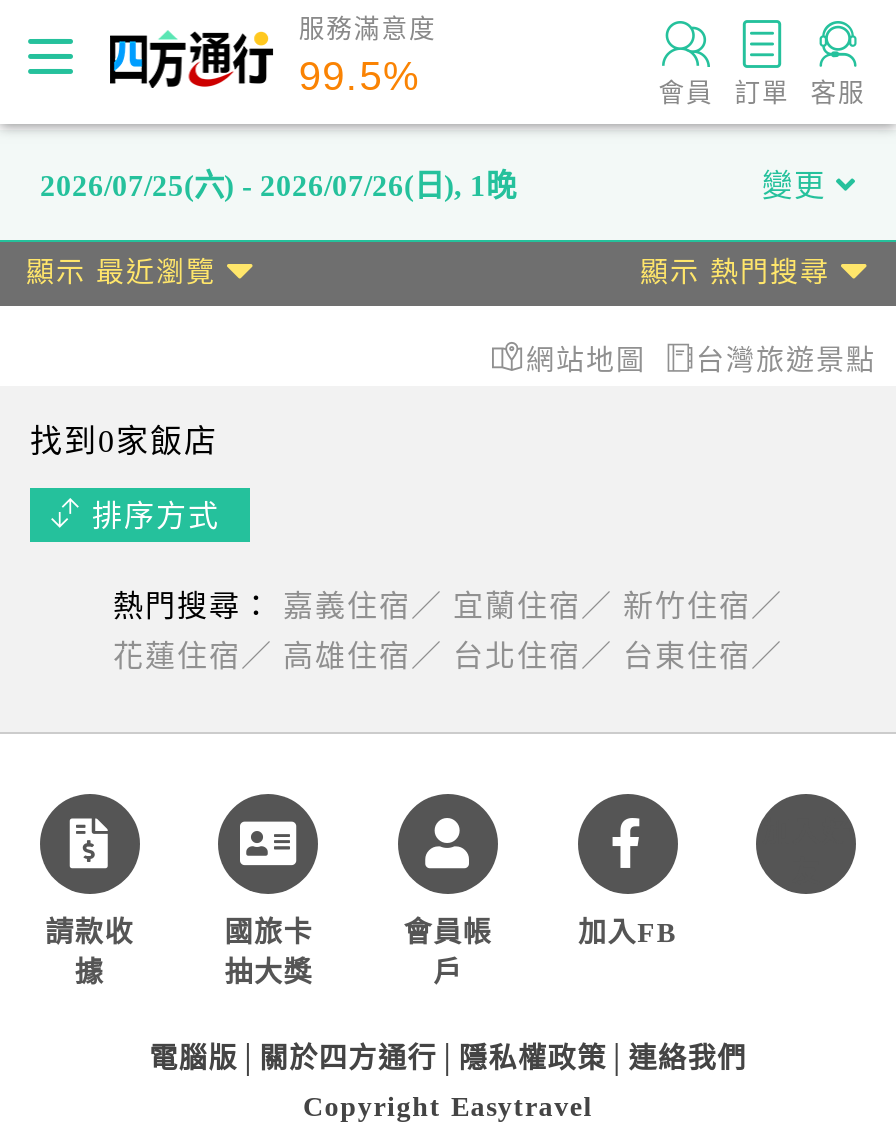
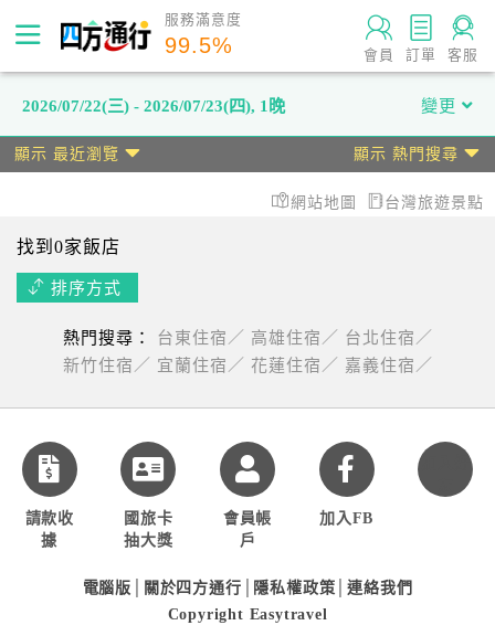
[40,168,516,202] 2026/07/25(六) - 2026/07/26(日), 1晚 -> [22,96,285,115] 2026/07/22(三) - 2026/07/23(四), 1晚
[113,590,783,622] 熱門搜尋： 嘉義住宿／ 宜蘭住宿／ 新竹住宿／ -> [62,329,433,347] 熱門搜尋： 台東住宿／ 高雄住宿／ 台北住宿／
[113,640,783,672] 花蓮住宿／ 高雄住宿／ 台北住宿／ 台東住宿／ -> [62,357,433,374] 新竹住宿／ 宜蘭住宿／ 花蓮住宿／ 嘉義住宿／

